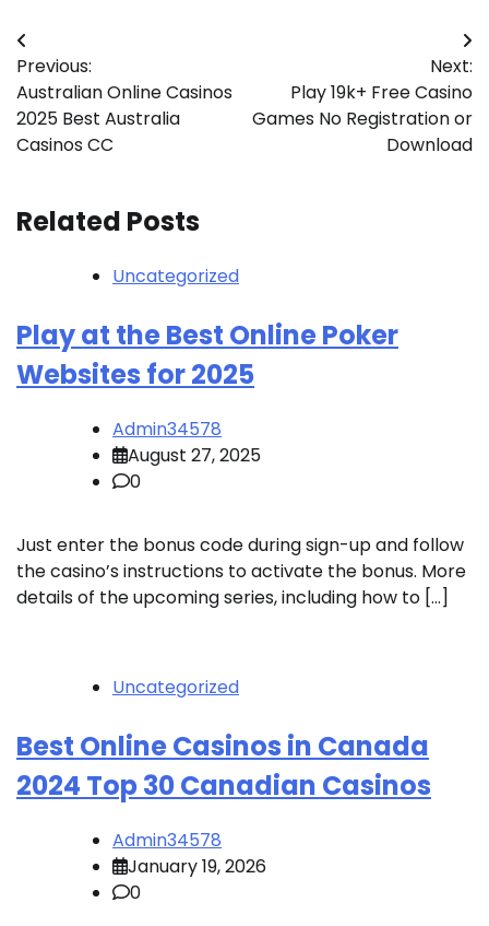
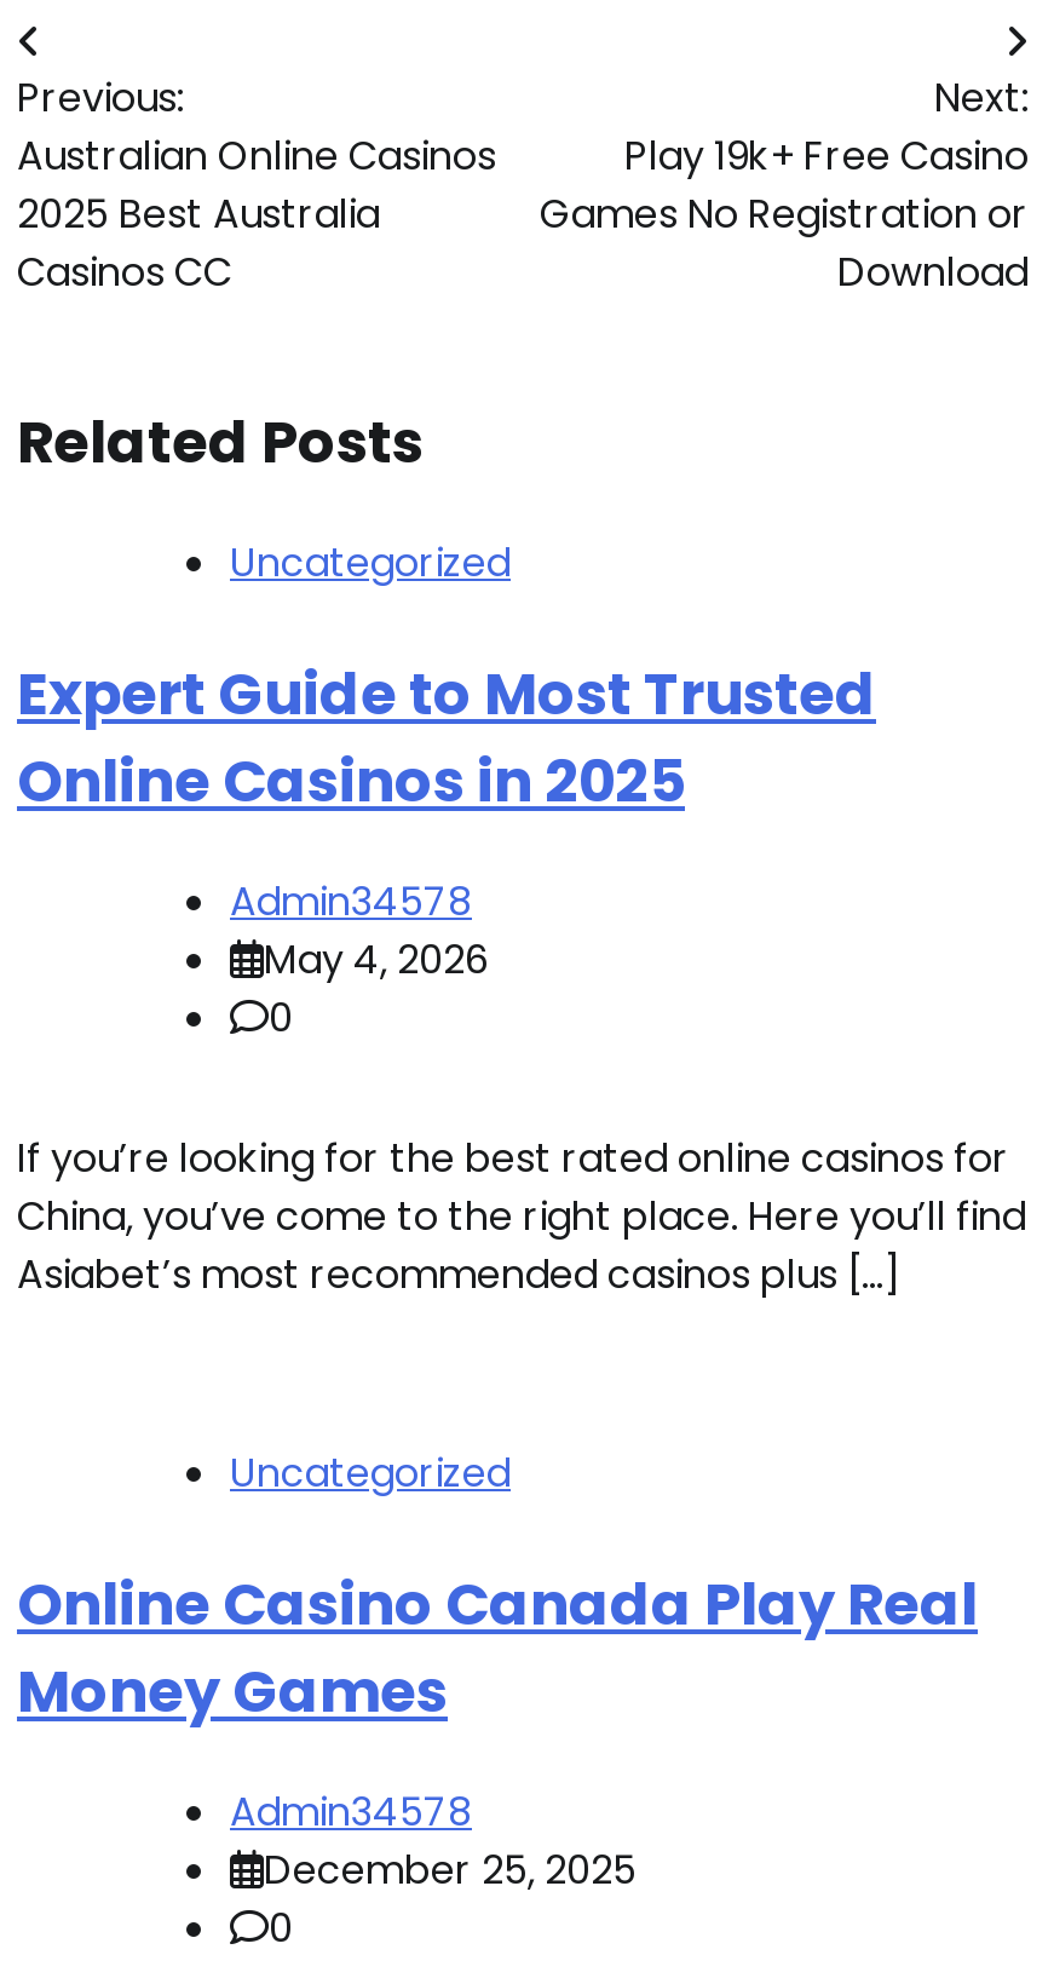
[16,317,398,392] Play at the Best Online Poker | Websites for 2025 -> [17,653,876,820] Expert Guide to Most Trusted | Online Casinos in 2025
[128,442,261,468] August 27, 2025 -> [264,931,489,987] May 4, 2026
[16,532,466,610] Just enter the bonus code during sign-up and follow | the casino’s instructions to activate the bonus. More | details of the upcoming series, including how to […] -> [17,1130,1026,1302] If you’re looking for the best rated online casinos for | China, you’ve come to the right place. Here you’ll find | Asiabet’s most recommended casinos plus […]
[16,728,431,803] Best Online Casinos in Canada | 2024 Top 30 Canadian Casinos -> [17,1563,978,1730] Online Casino Canada Play Real | Money Games
[128,853,266,879] January 19, 2026 -> [264,1841,637,1897] December 25, 2025

